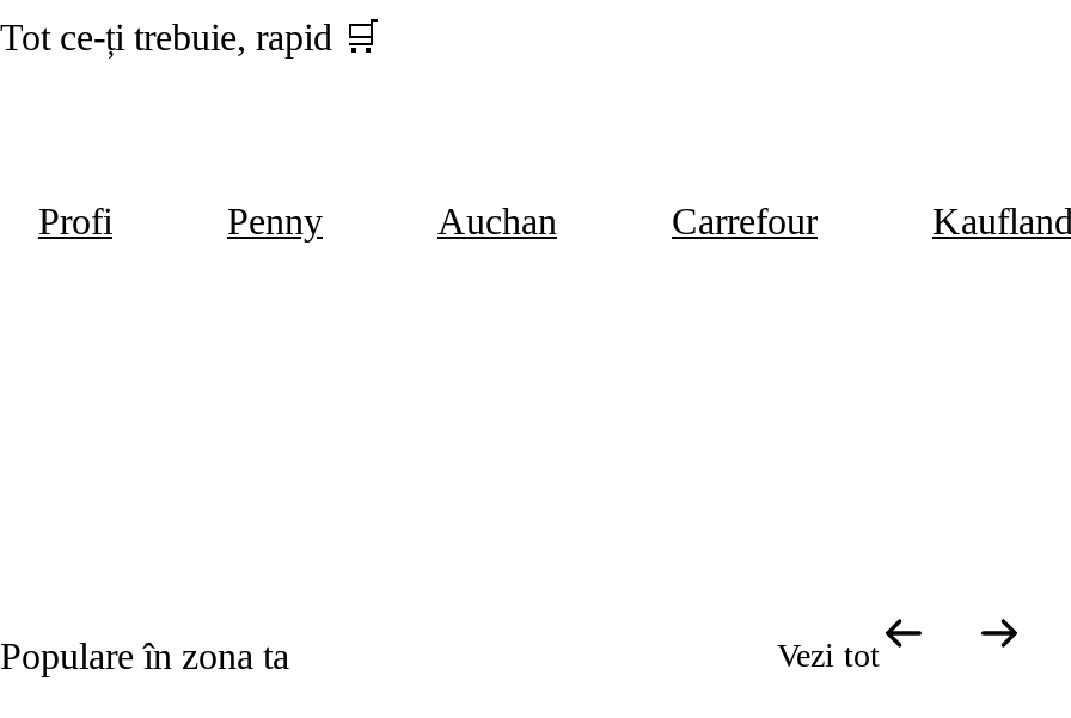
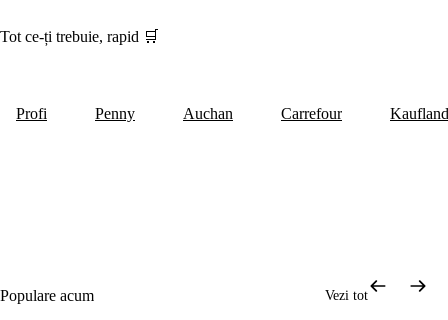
[0,636,289,676] Populare în zona ta -> [0,287,94,304] Populare acum

